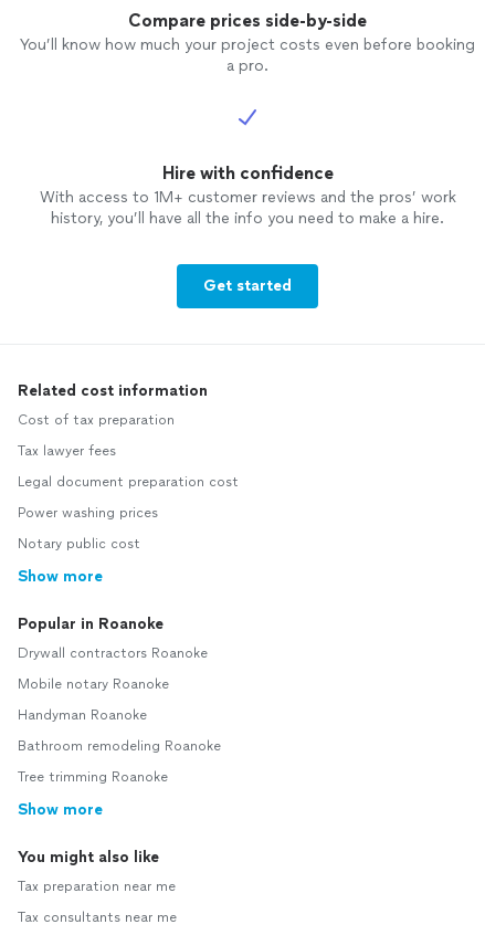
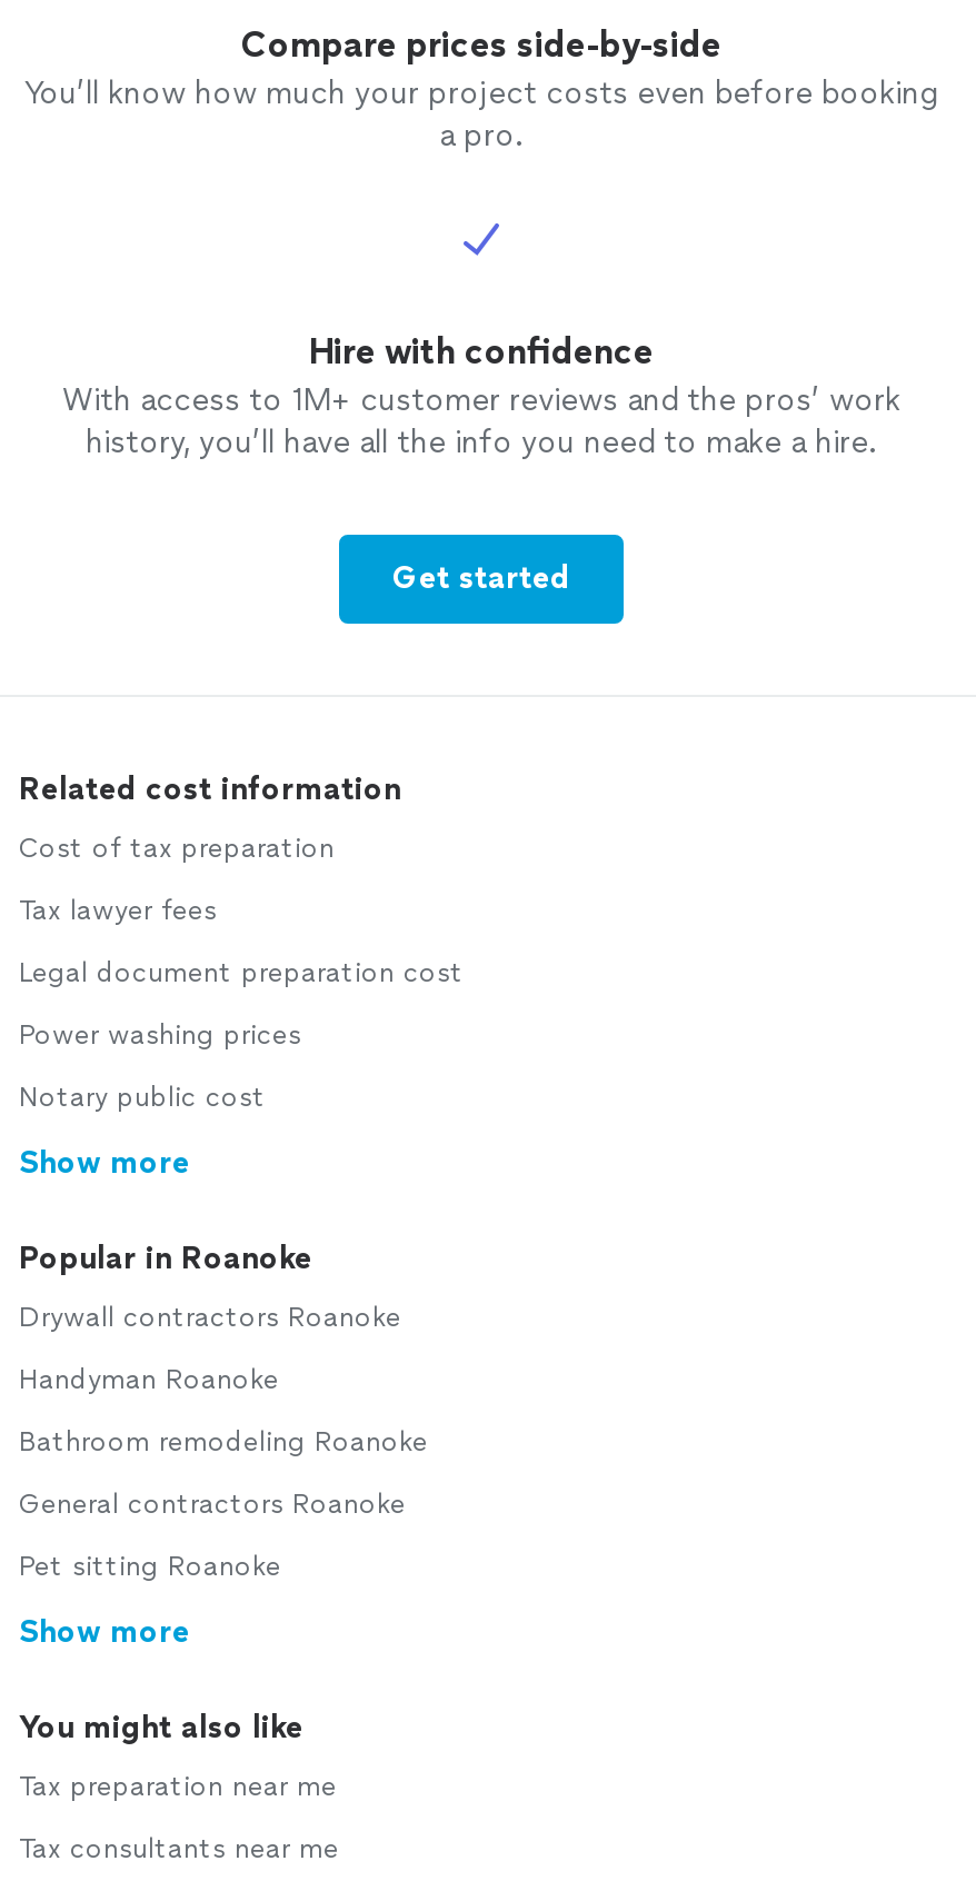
[18,676,169,692] Mobile notary Roanoke -> none
moved [18,707,221,754] -> [19,1364,428,1457]: Handyman Roanoke | Bathroom remodeling Roanoke
[18,769,168,785] Tree trimming Roanoke -> [19,1489,406,1582] General contractors Roanoke | Pet sitting Roanoke

